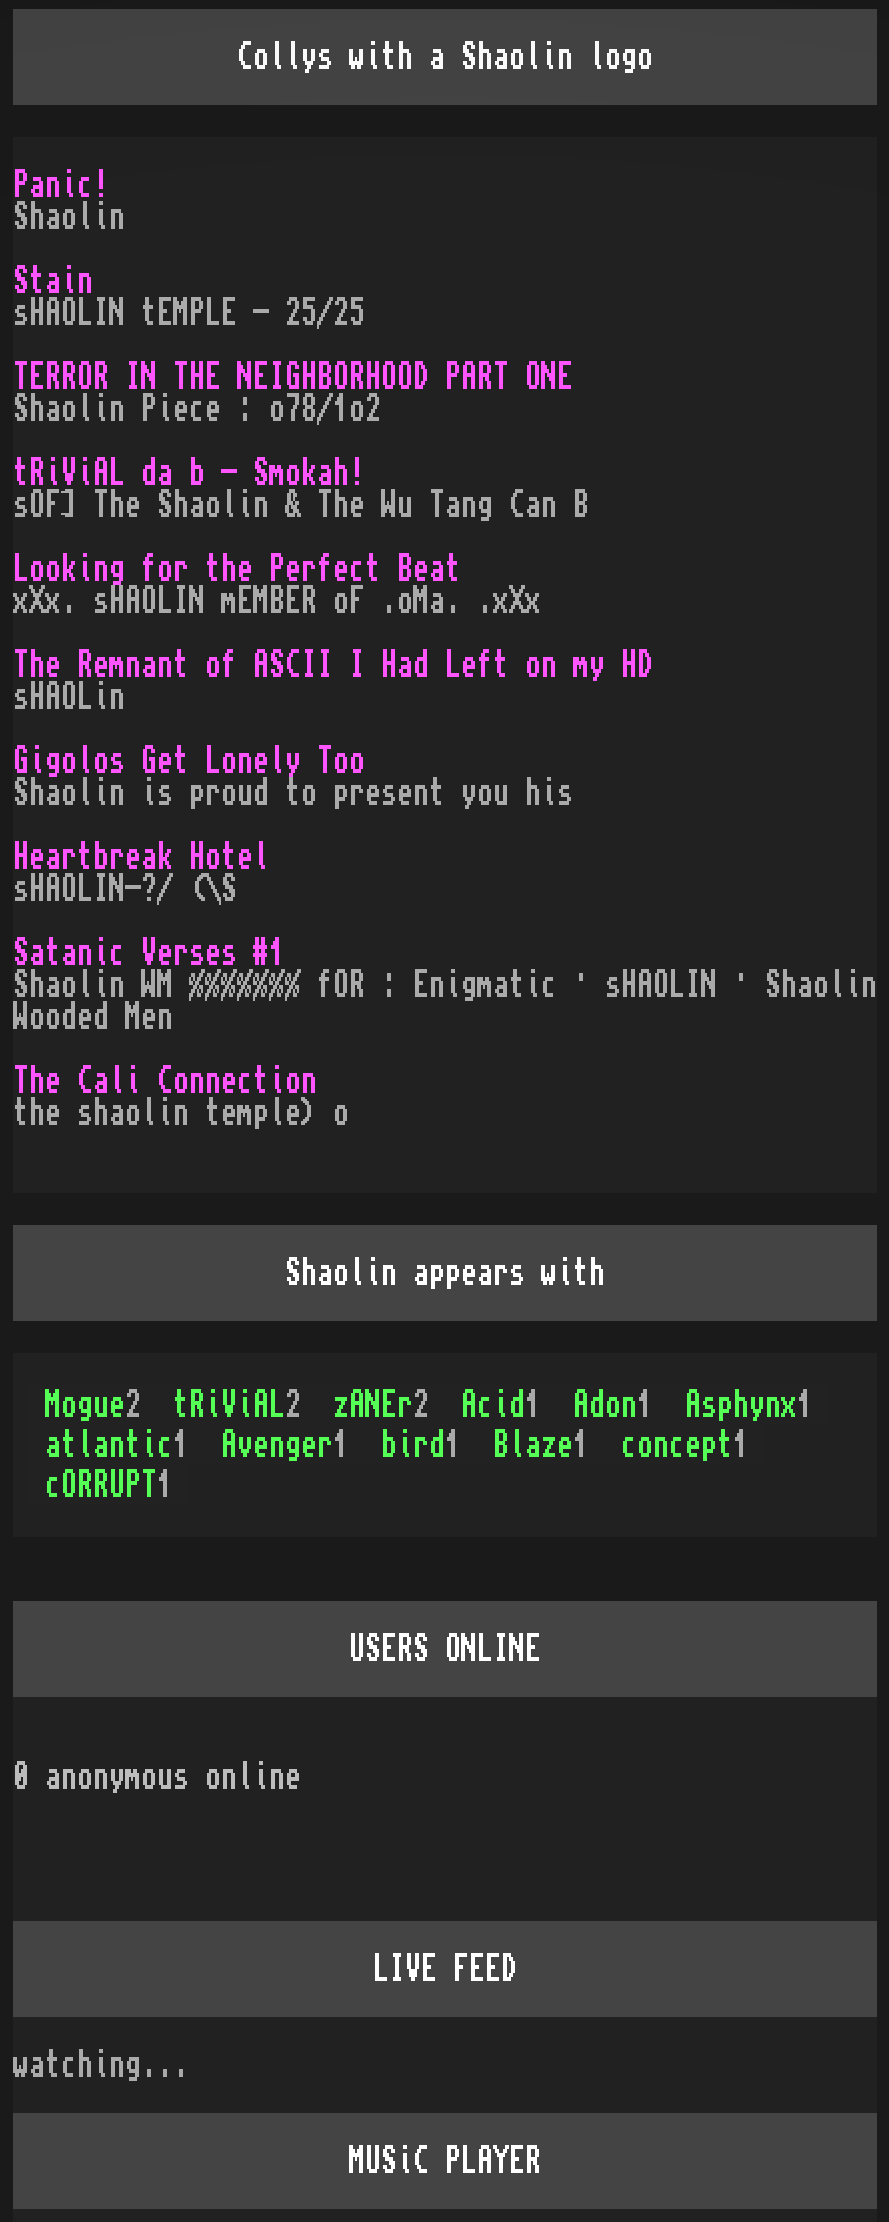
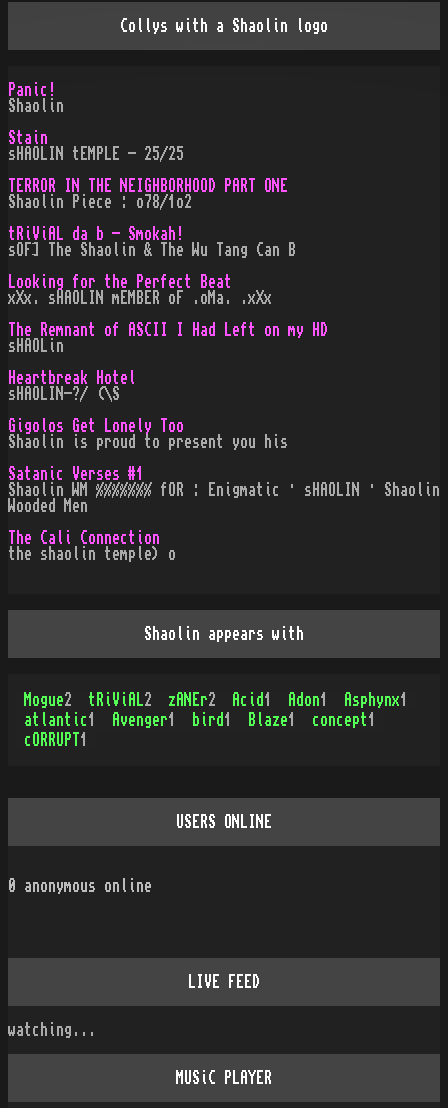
moved [13,745,573,809] -> [8,418,288,450]: Gigolos Get Lonely Too | Shaolin is proud to present you his
moved [13,841,269,905] -> [8,370,136,402]: Heartbreak Hotel | sHAOLIN-?/ (\S

